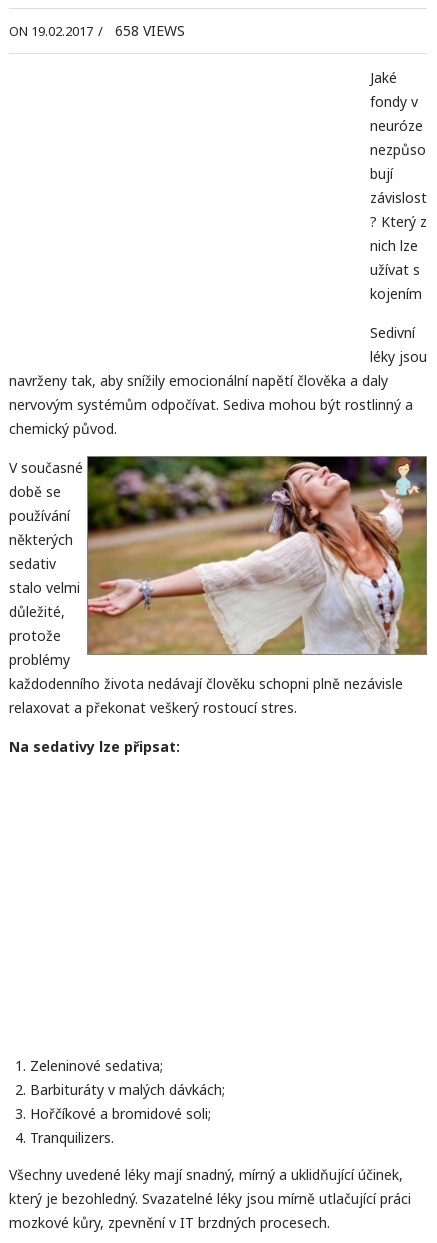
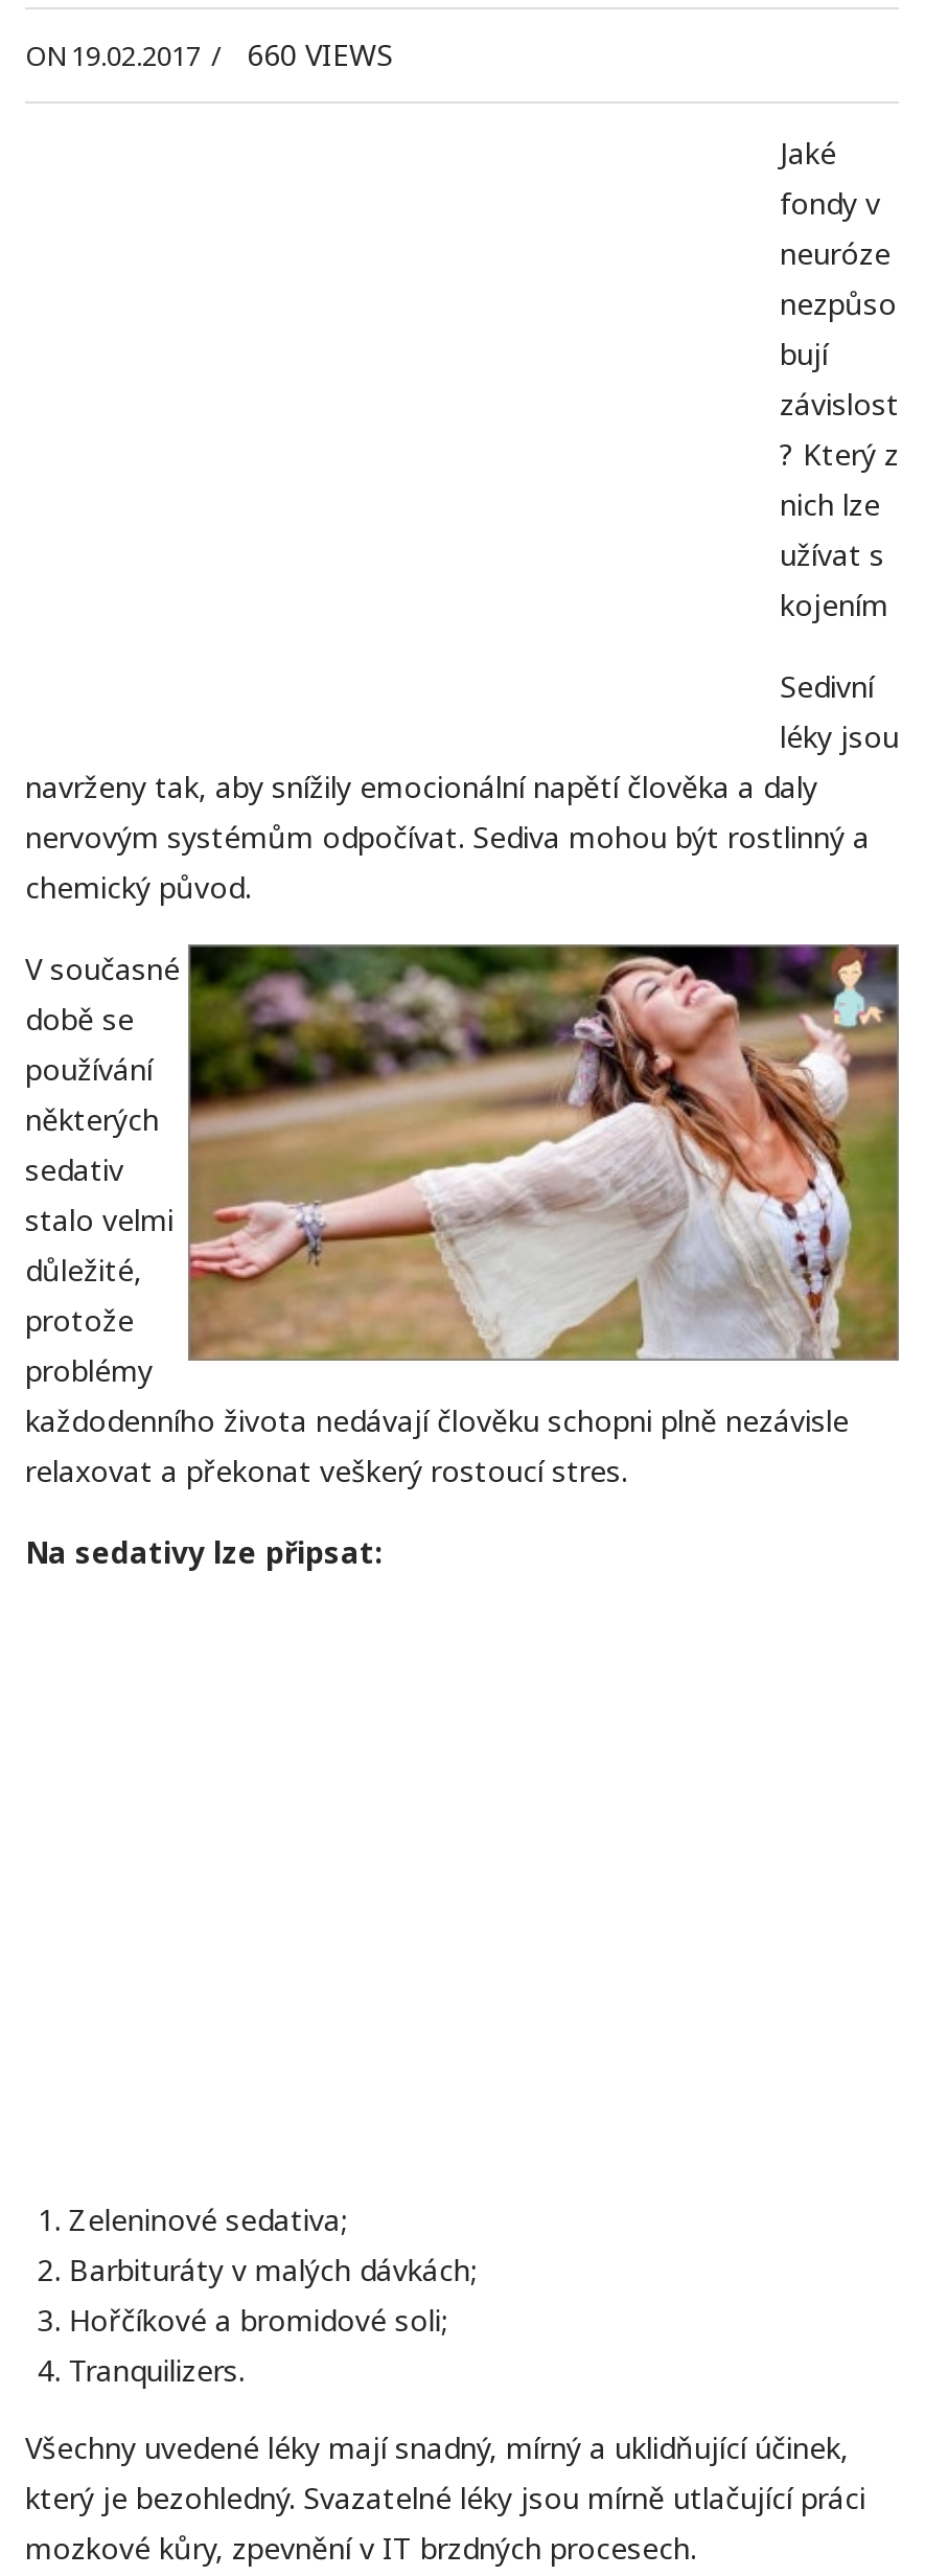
[9,21,185,40] ON 19.02.2017 / 658 VIEWS -> [25,35,393,74] ON 19.02.2017 / 660 VIEWS

